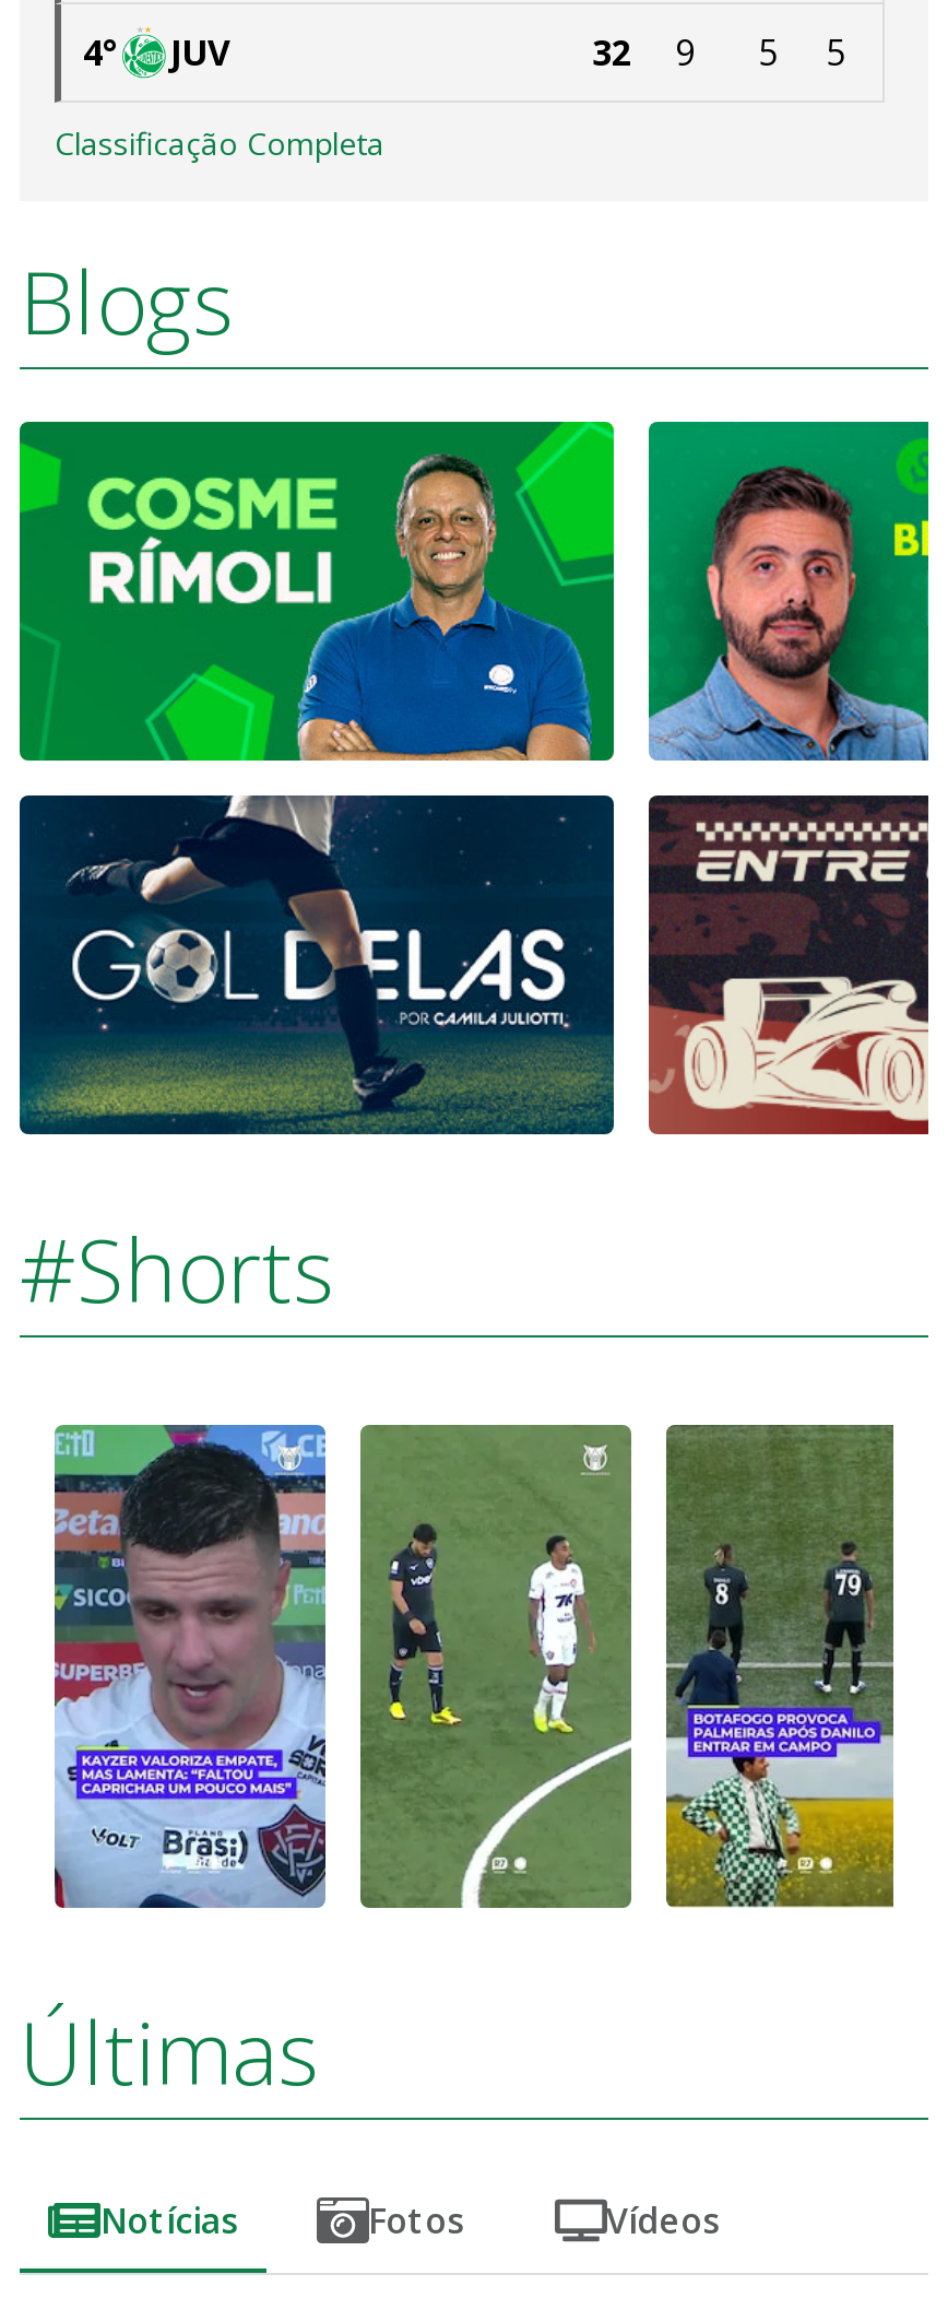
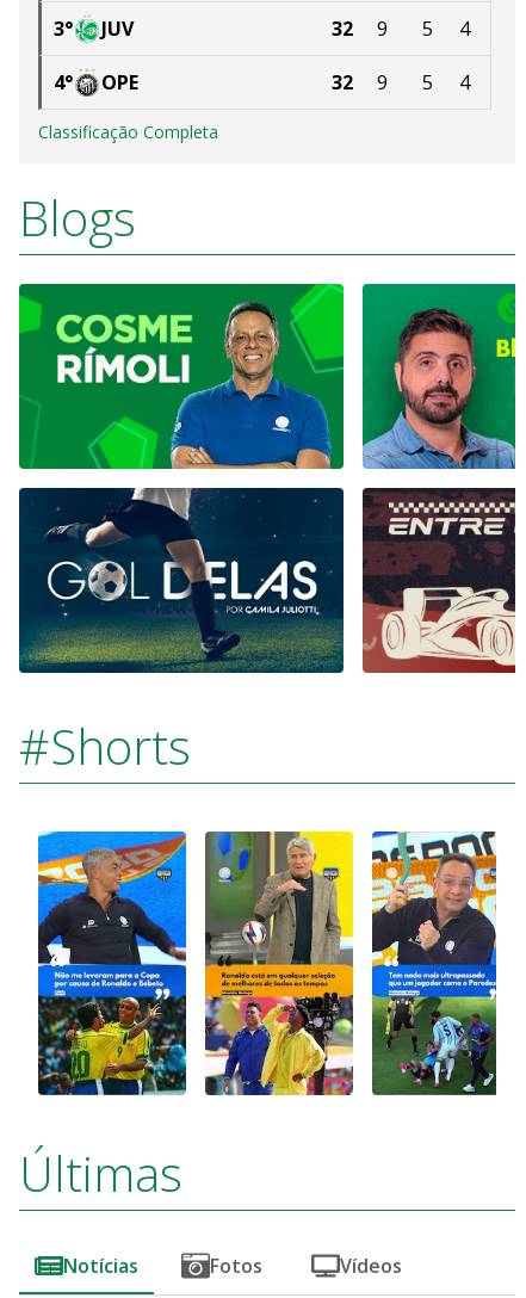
[83,29,229,77] 4° JUV -> [54,16,134,42] 3° JUV
none -> [54,16,470,96] 4 | 4° | OPE | 32 | 9
none -> [459,69,470,96] 4
[52,1423,328,1908] [image] -> [37,830,187,1096] [image]
[358,1423,633,1910] [image] -> [204,830,354,1096] [image]
[664,1423,896,1910] [image] -> [371,830,497,1096] [image]

